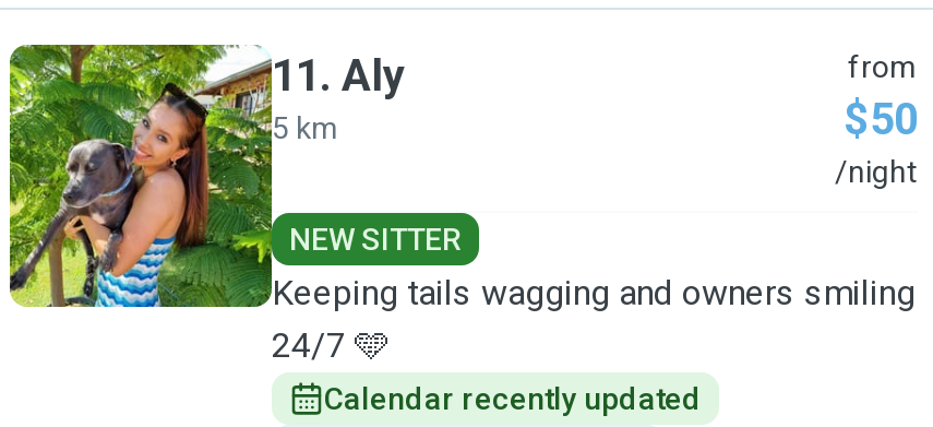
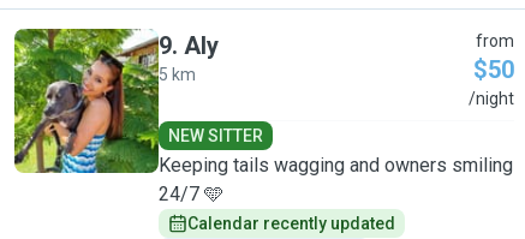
[272,49,405,102] 11. Aly -> [159,31,219,60] 9. Aly

